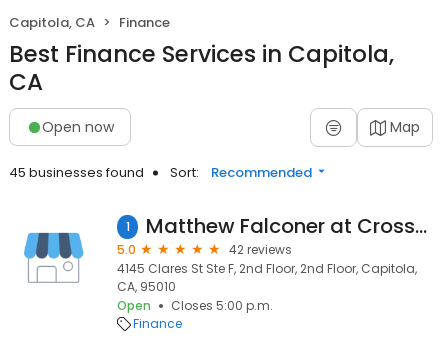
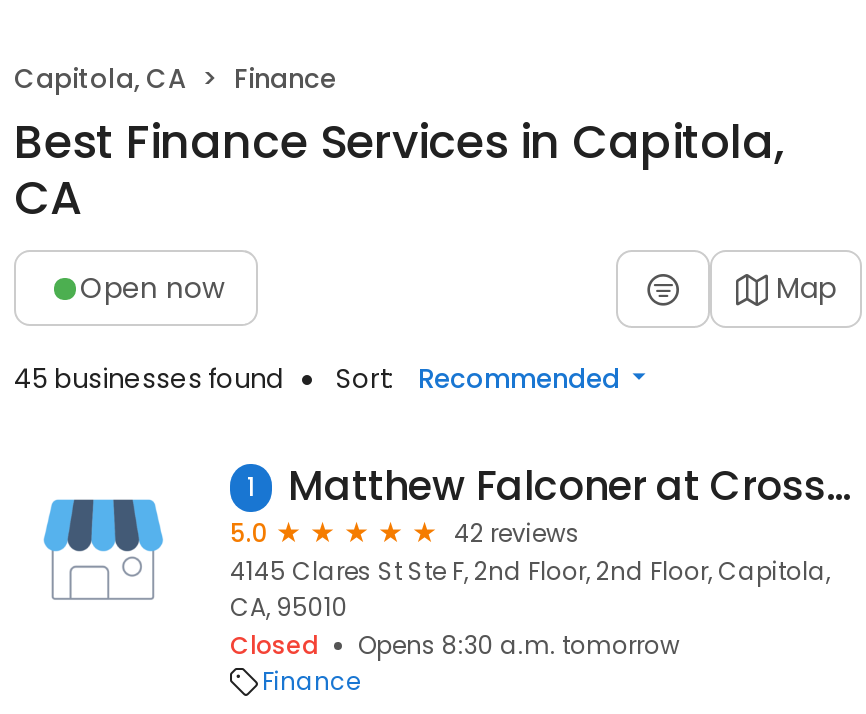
[117,297,273,314] Open | Closes 5:00 p.m. -> [230,628,680,662] Closed | Opens 8:30 a.m. tomorrow

